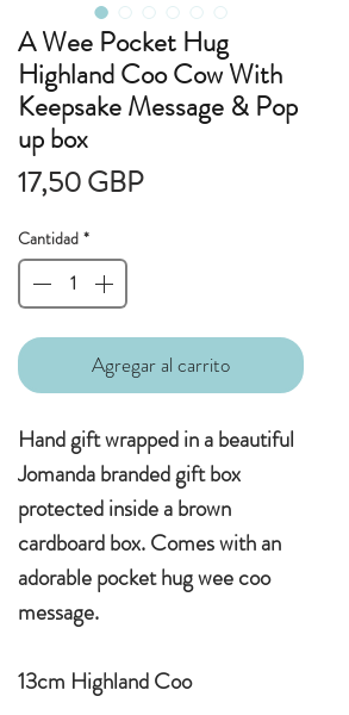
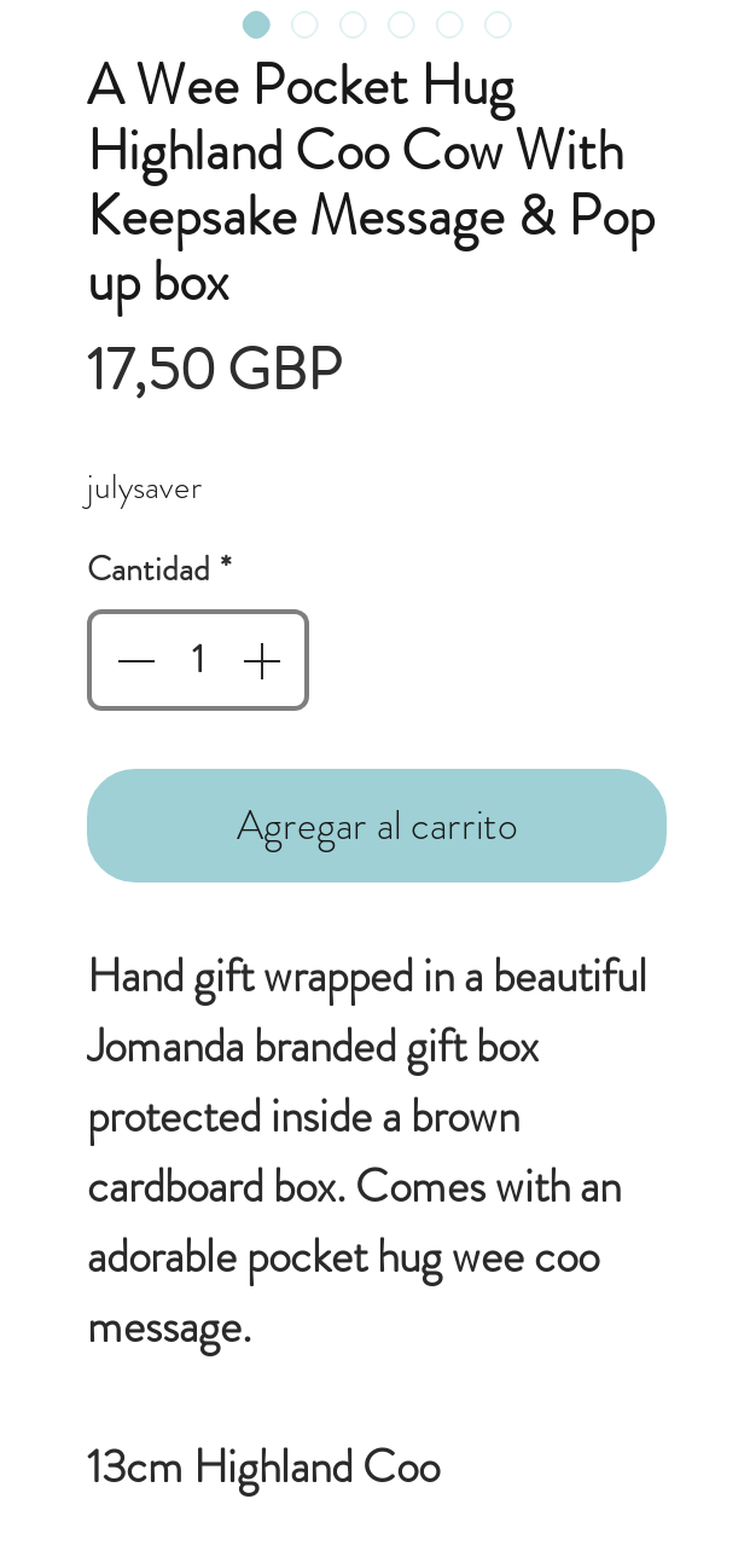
none -> [87,463,203,511] julysaver

